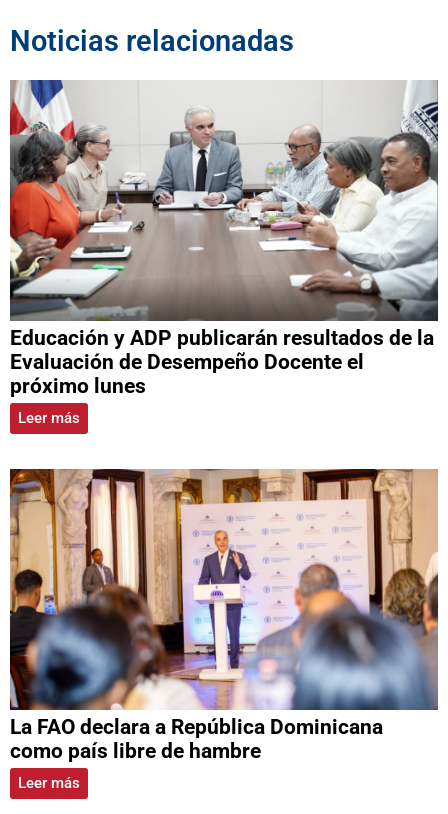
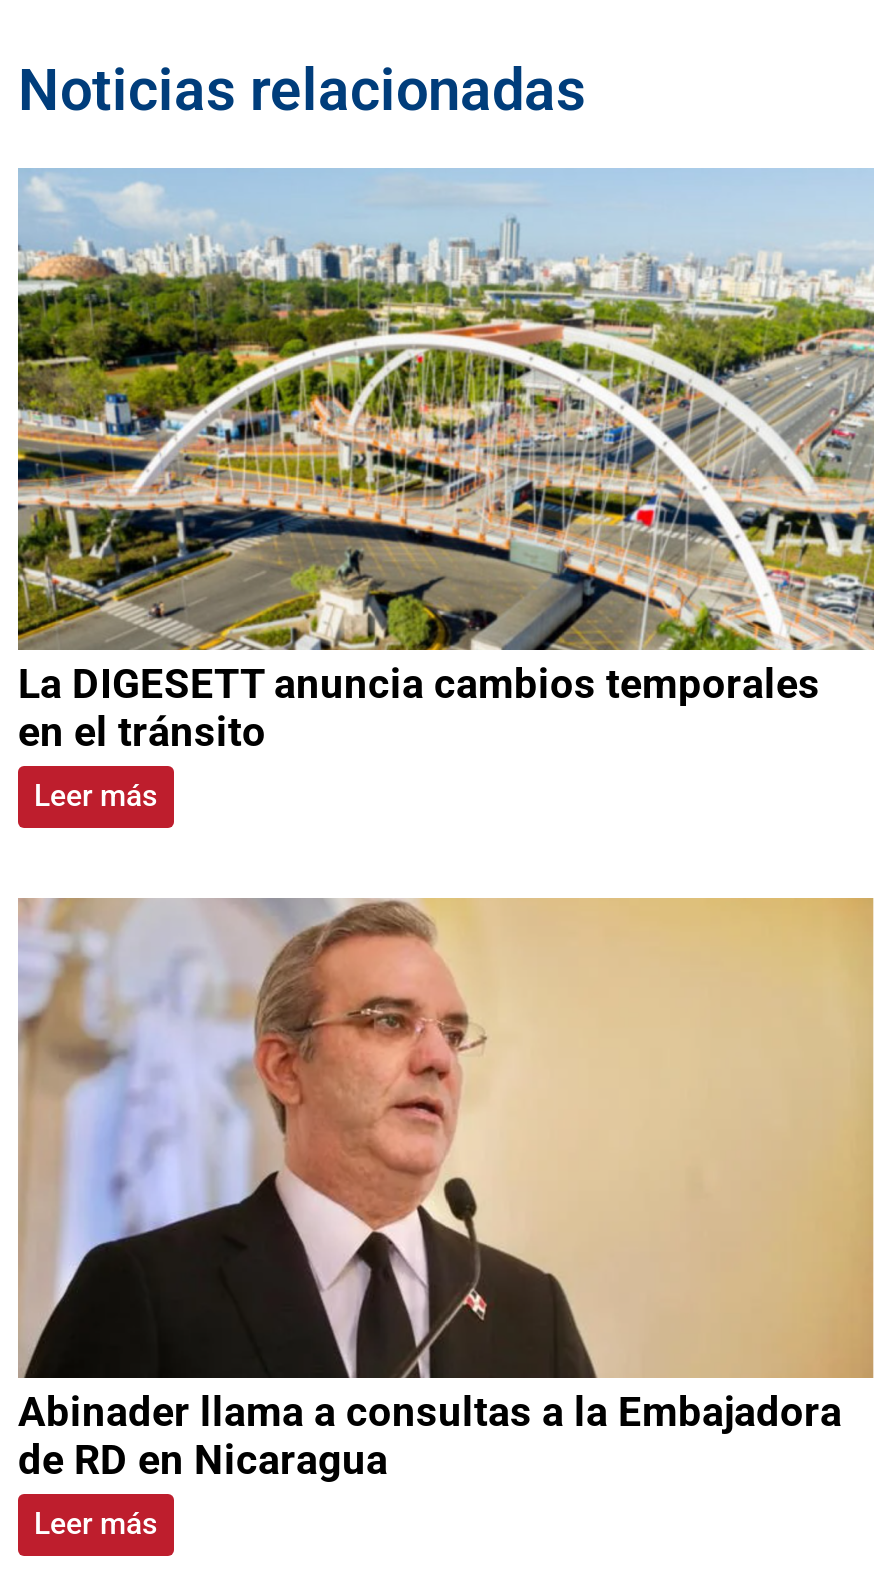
[9,79,439,398] [image] | Educación y ADP publicarán resultados de la | Evaluación de Desempeño Docente el | próximo lunes -> [16,169,876,755] [image] | La DIGESETT anuncia cambios temporales | en el tránsito
[9,468,439,763] [image] | La FAO declara a República Dominicana | como país libre de hambre -> [18,897,874,1484] [image] | Abinader llama a consultas a la Embajadora | de RD en Nicaragua

